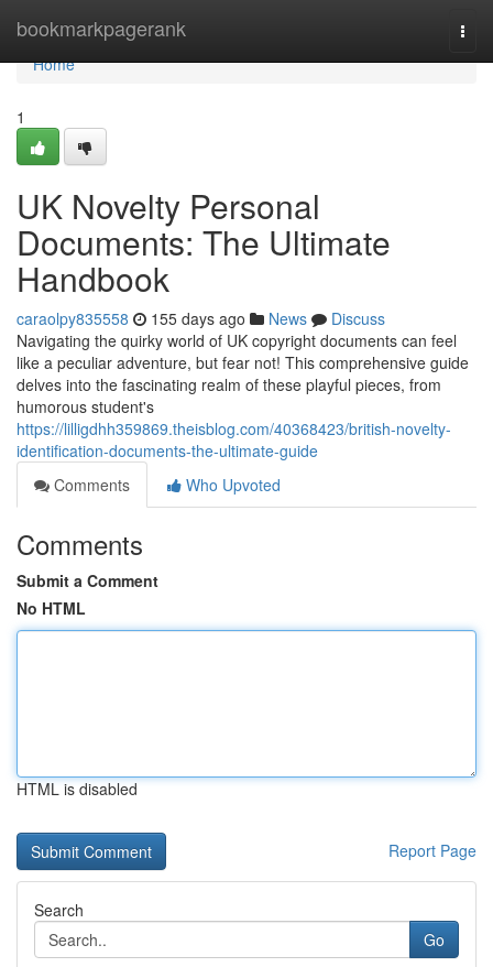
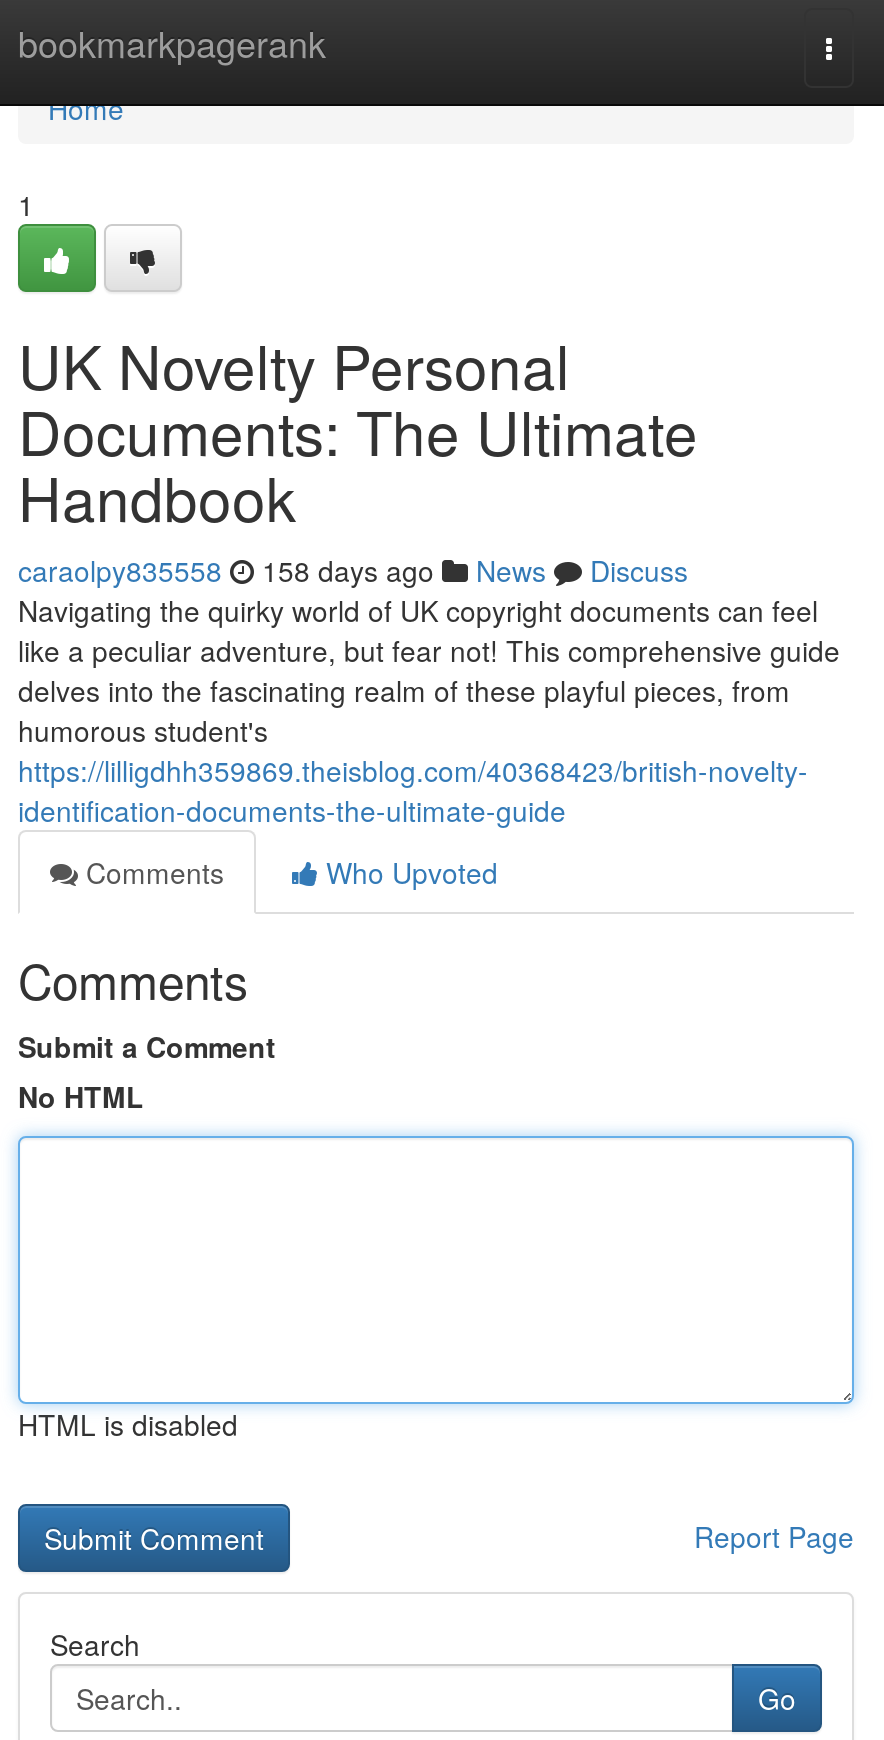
[17,307,385,329] caraolpy835558 155 days ago News Discuss -> [18,550,688,590] caraolpy835558 158 days ago News Discuss

